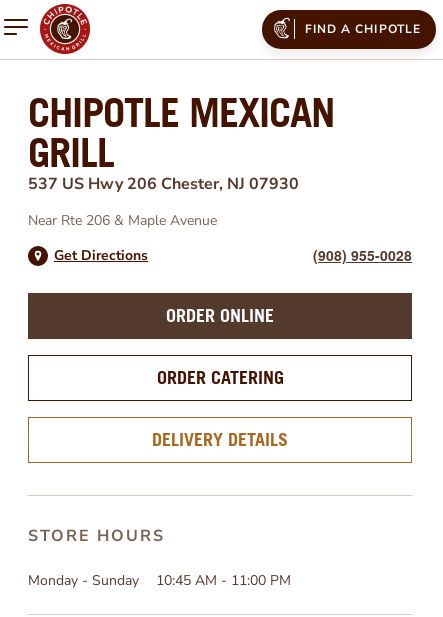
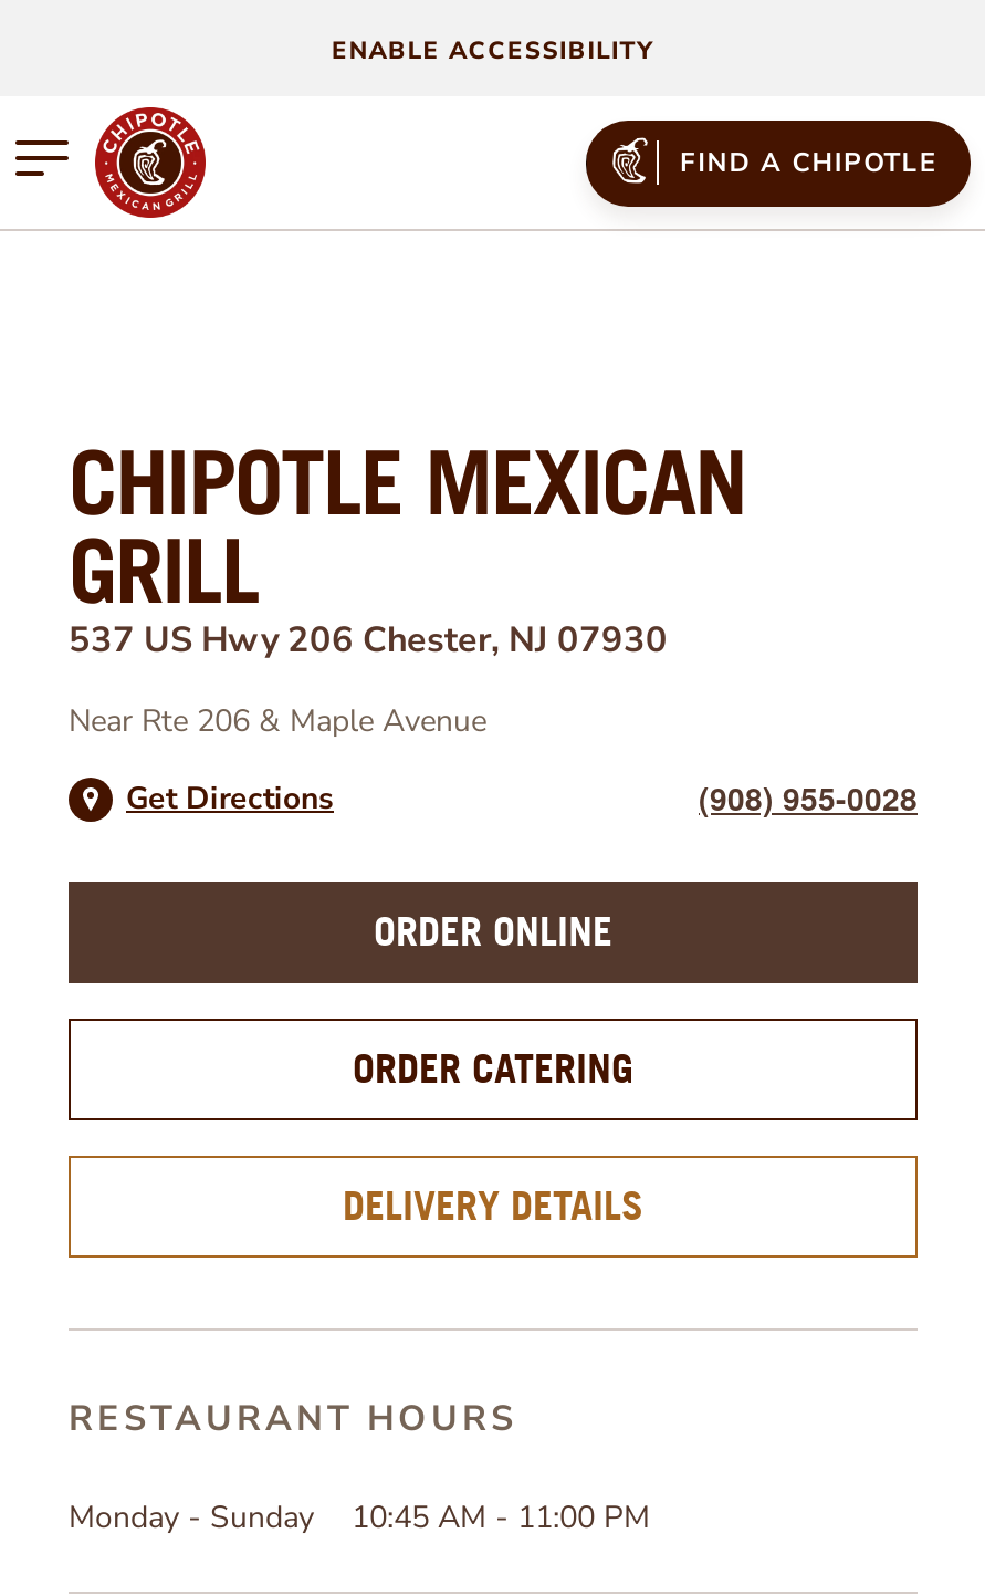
none -> [332,34,654,67] ENABLE ACCESSIBILITY
[28,525,165,547] STORE HOURS -> [69,1395,517,1443] RESTAURANT HOURS

